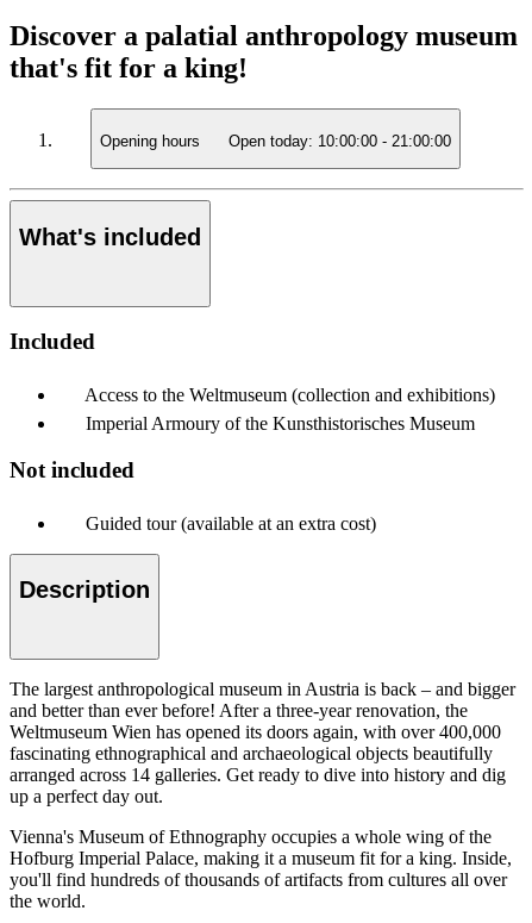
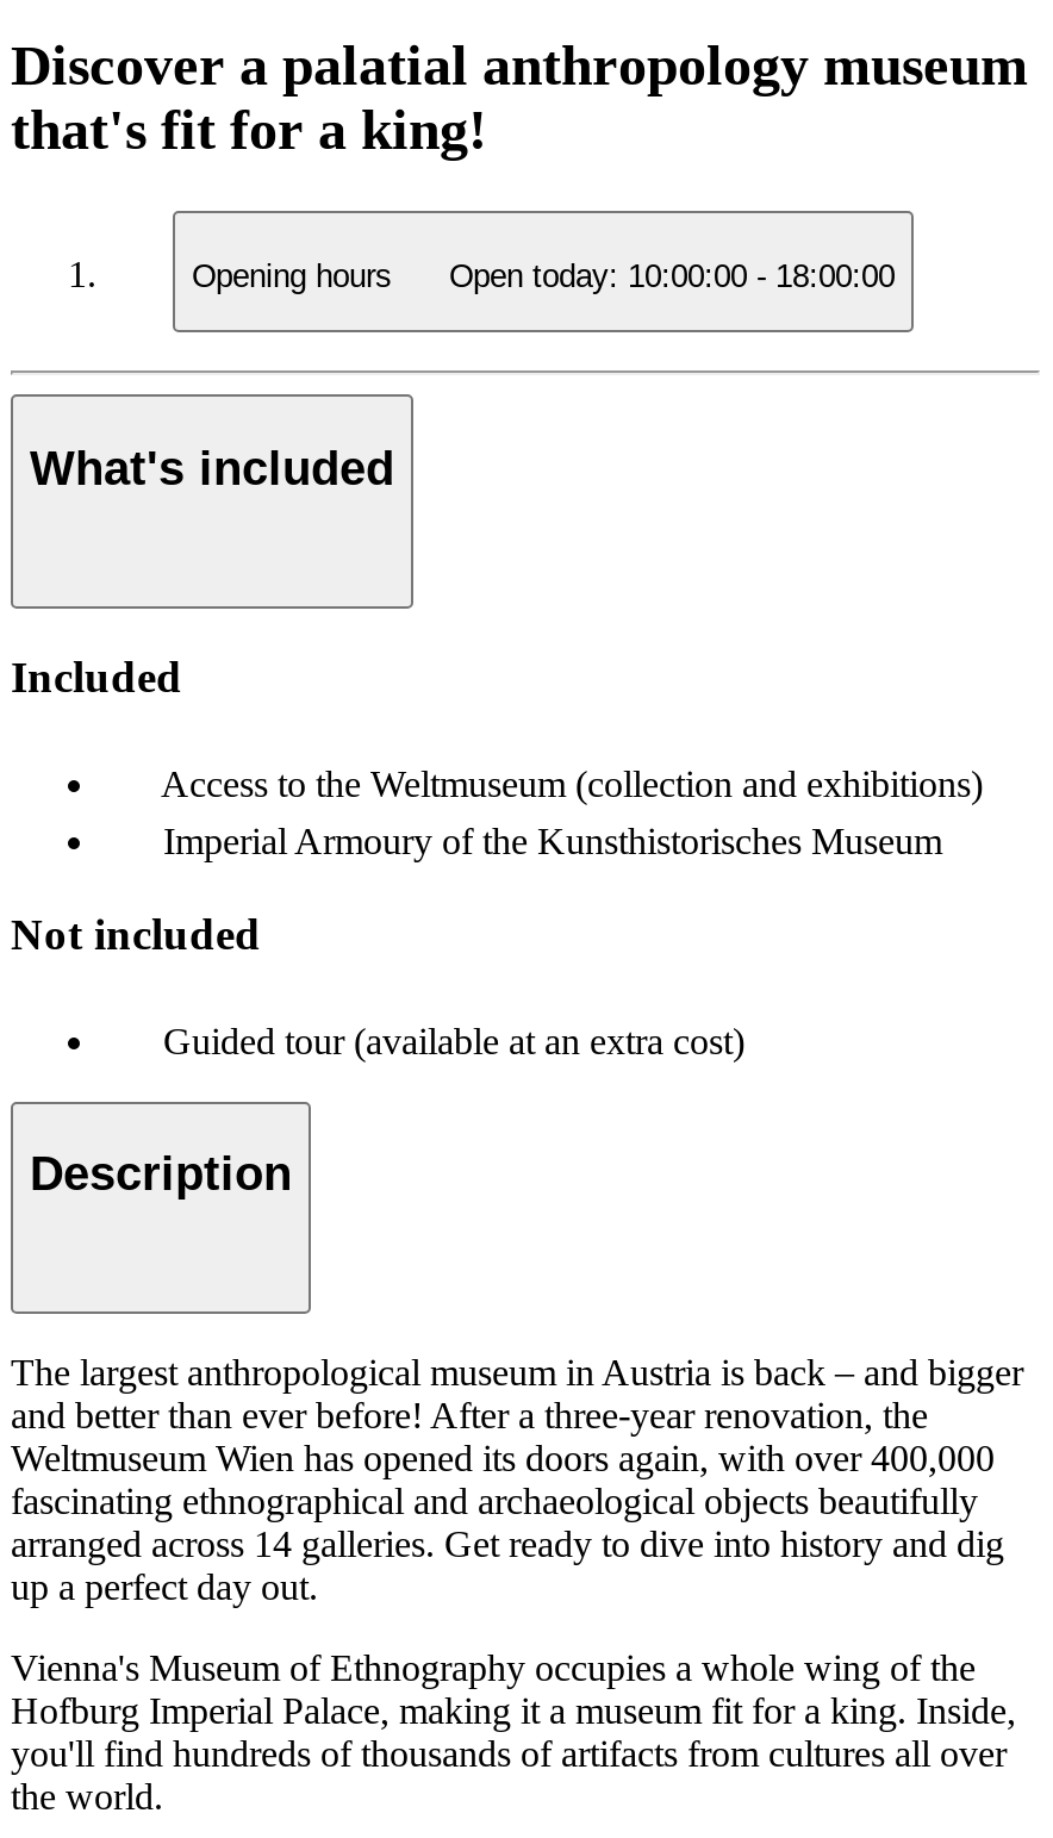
[100,132,451,150] Opening hours Open today: 10:00:00 - 21:00:00 -> [192,259,895,294] Opening hours Open today: 10:00:00 - 18:00:00

